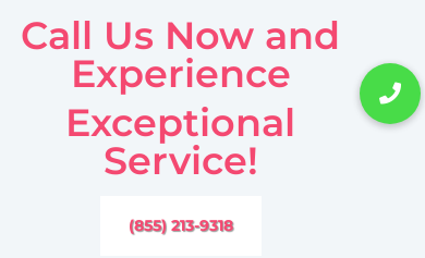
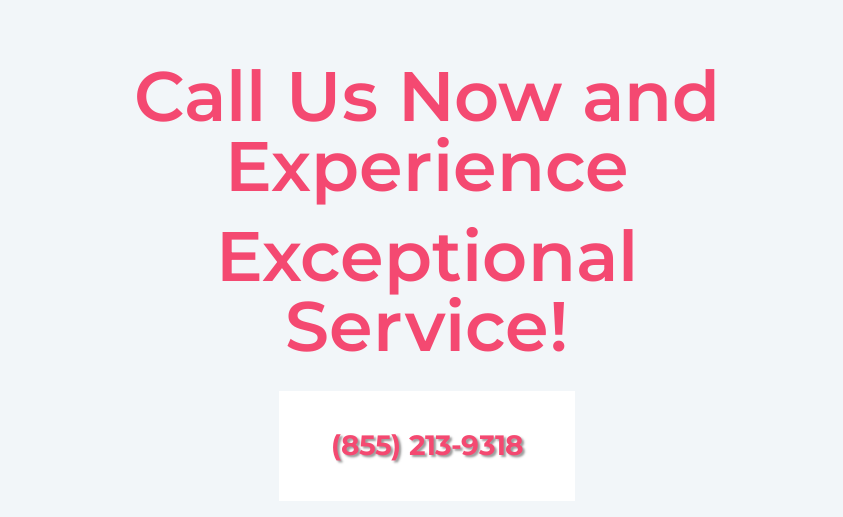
[357,62,422,127] [image] -> none

